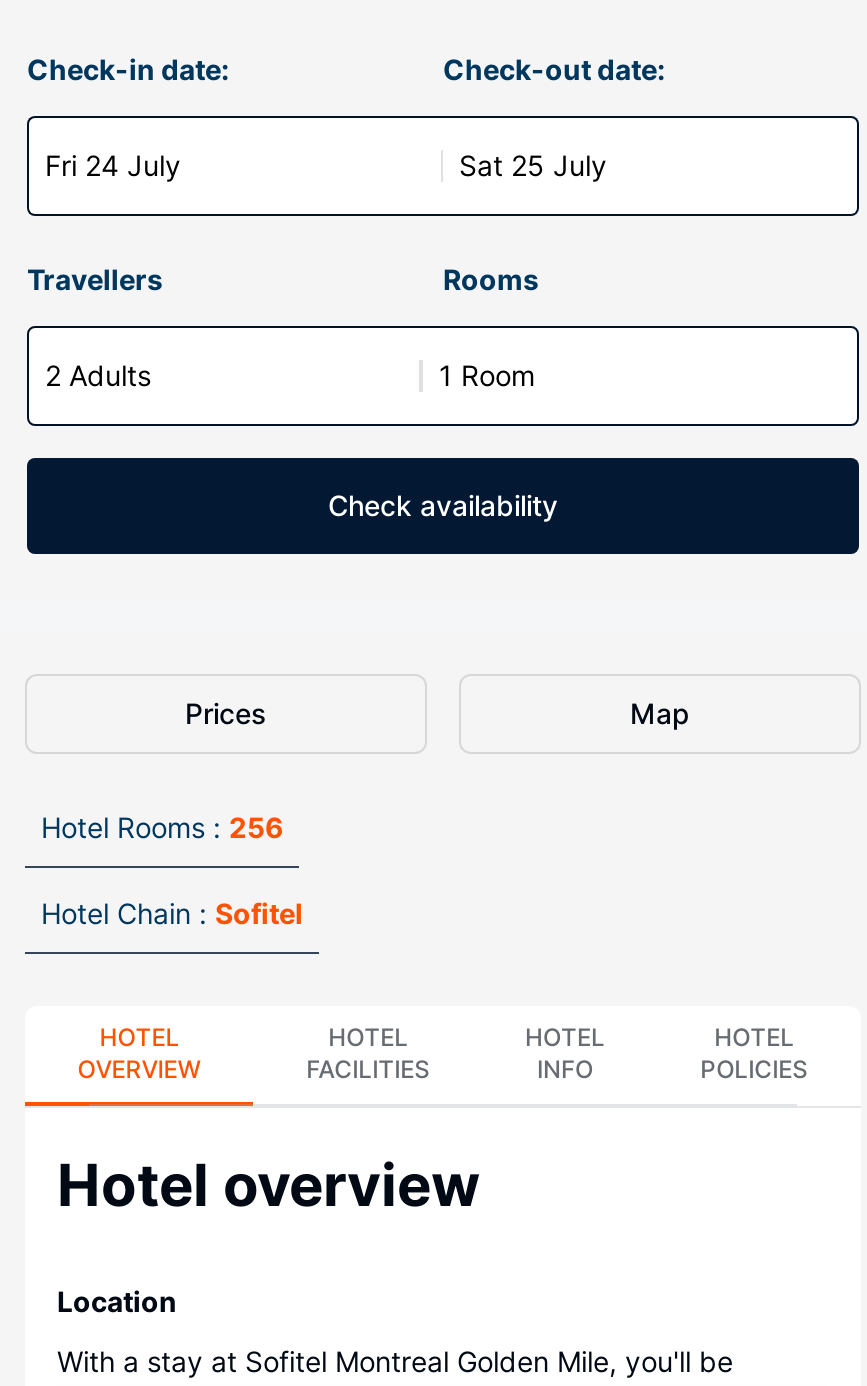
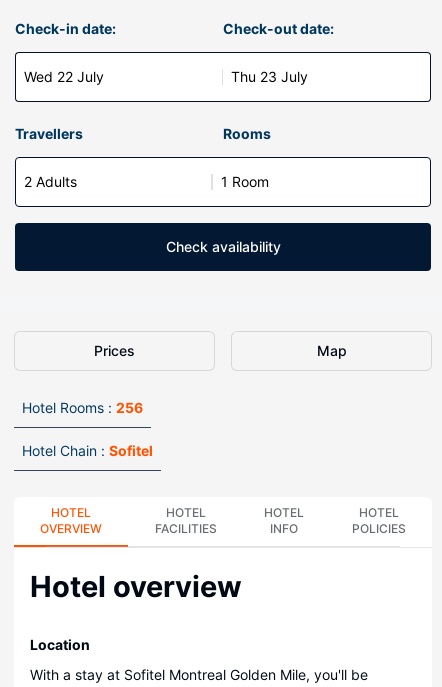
[45,148,181,182] Fri 24 July -> [24,68,104,85] Wed 22 July
[459,148,607,182] Sat 25 July -> [231,68,308,85] Thu 23 July

